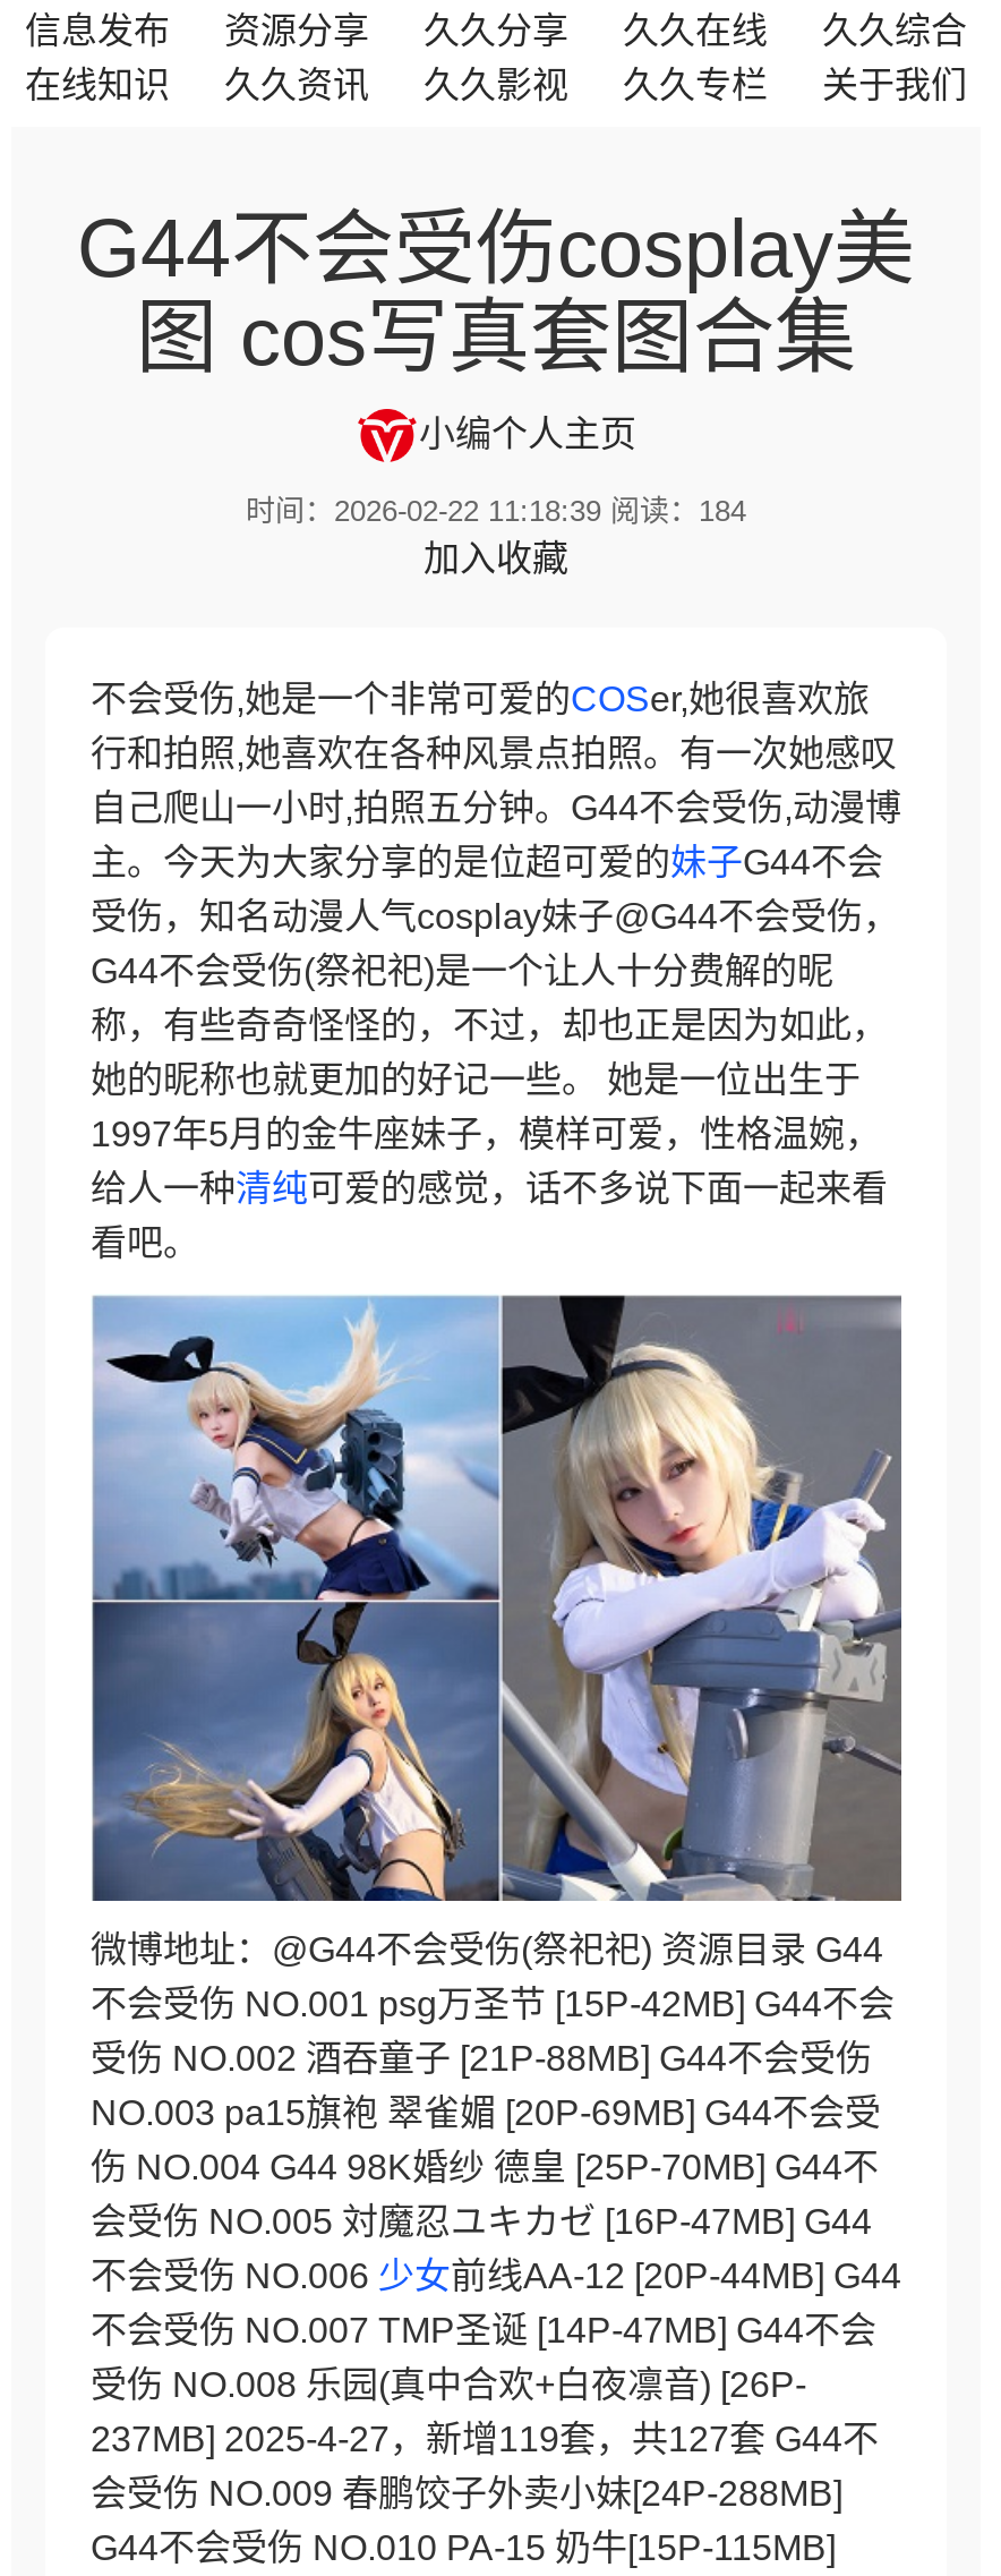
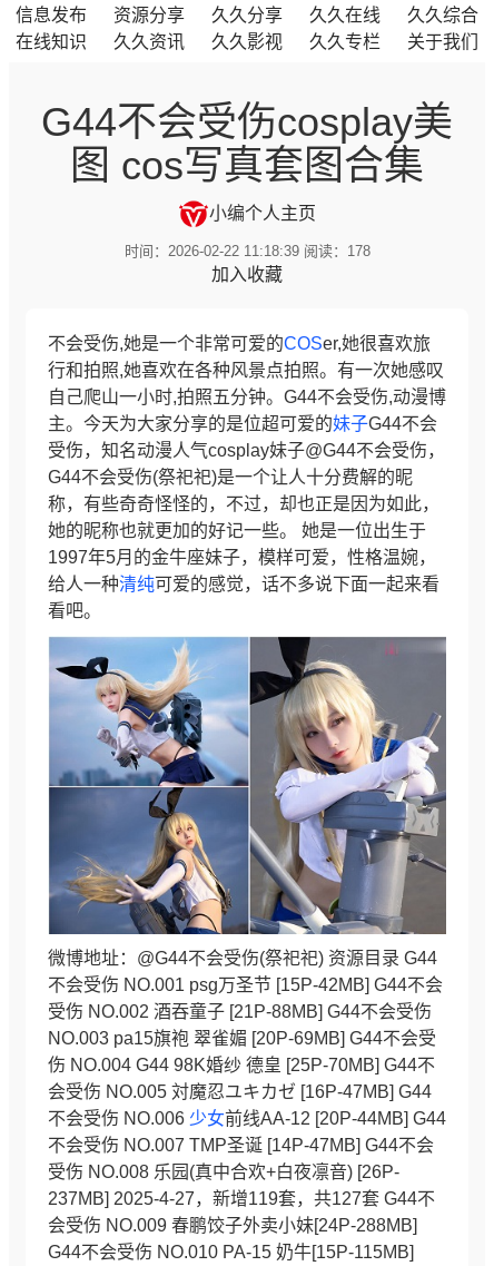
[246,494,746,528] 时间：2026-02-22 11:18:39 阅读：184 -> [124,243,370,259] 时间：2026-02-22 11:18:39 阅读：178

